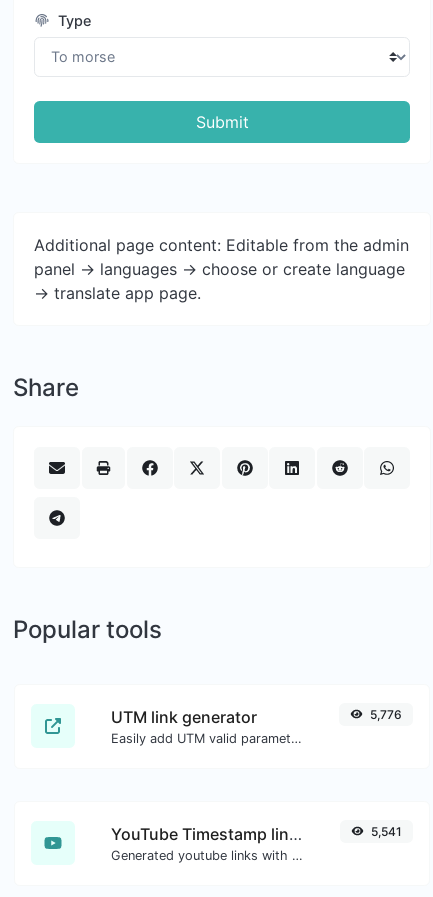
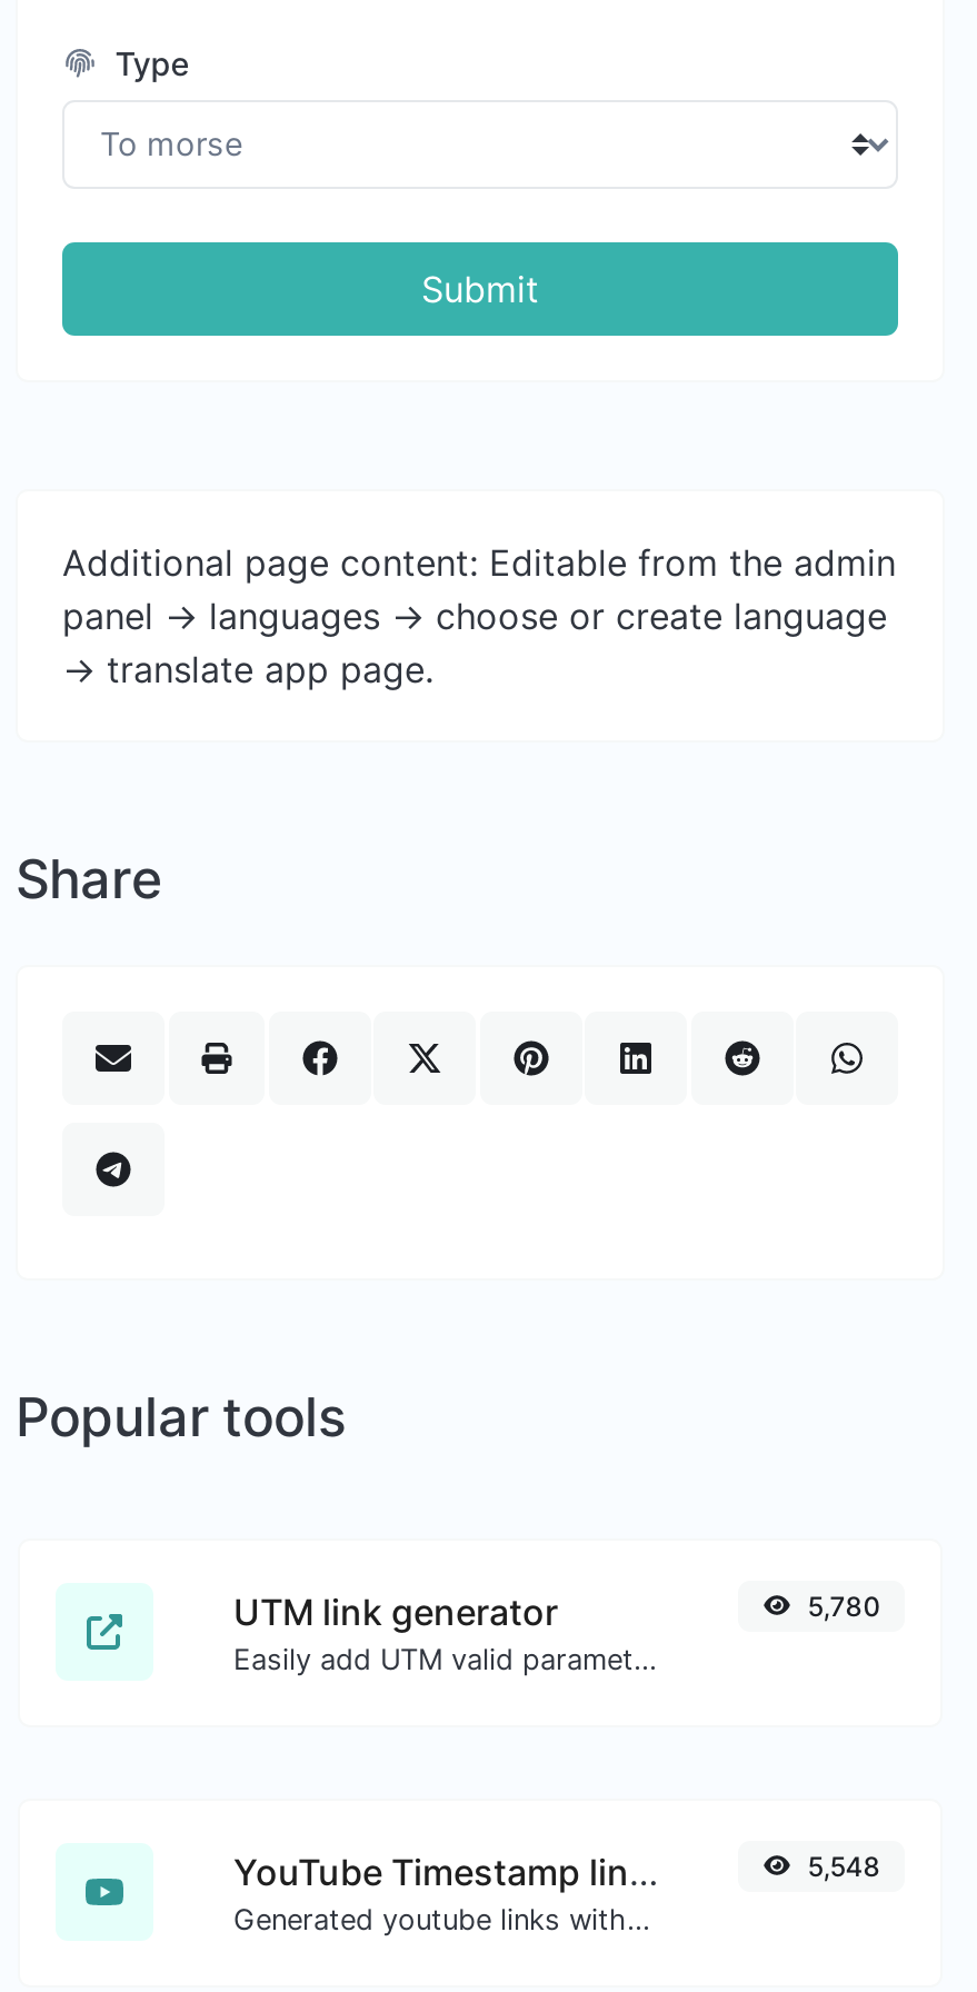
[367,707,402,722] 5,776 -> [801,1589,881,1622] 5,780
[368,824,402,839] 5,541 -> [801,1849,881,1882] 5,548

